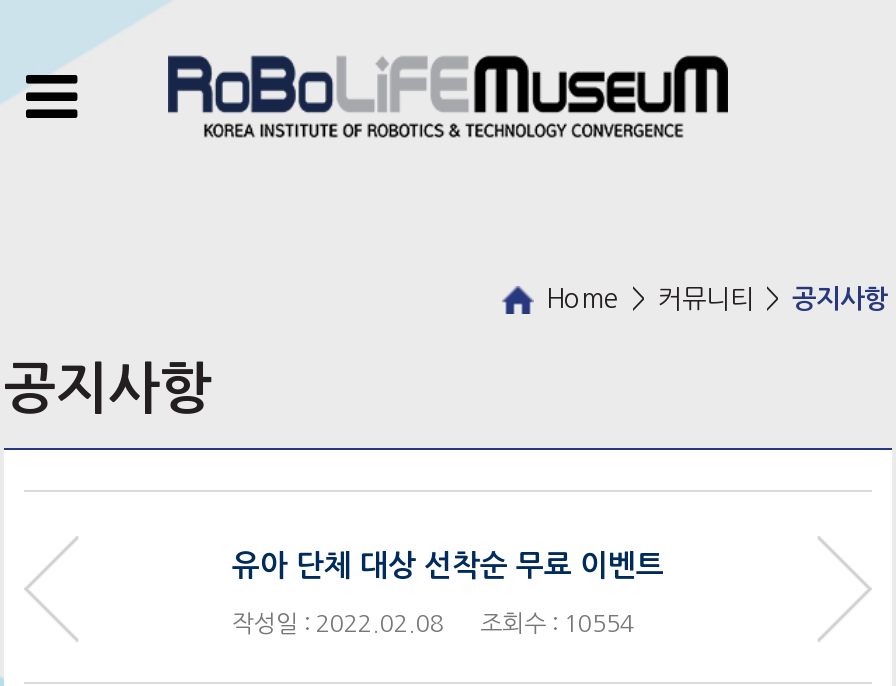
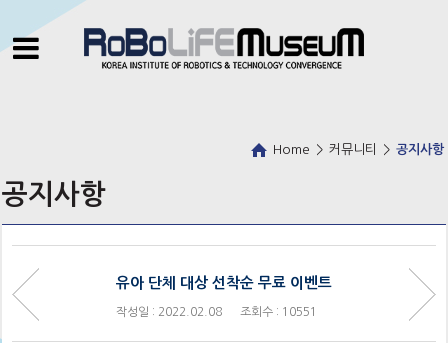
[232,612,634,636] 작성일 : 2022.02.08 조회수 : 10554 -> [116,306,317,318] 작성일 : 2022.02.08 조회수 : 10551

